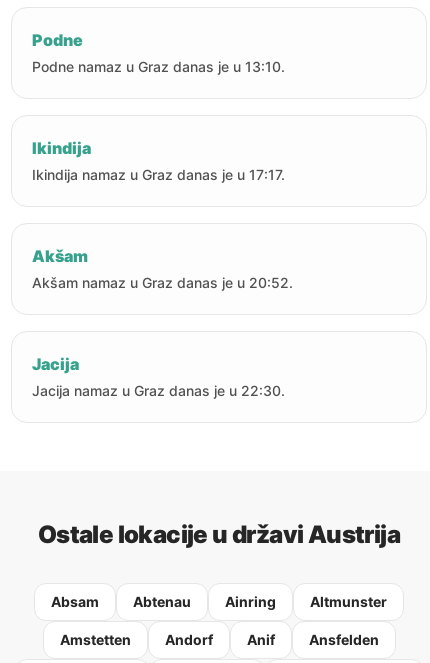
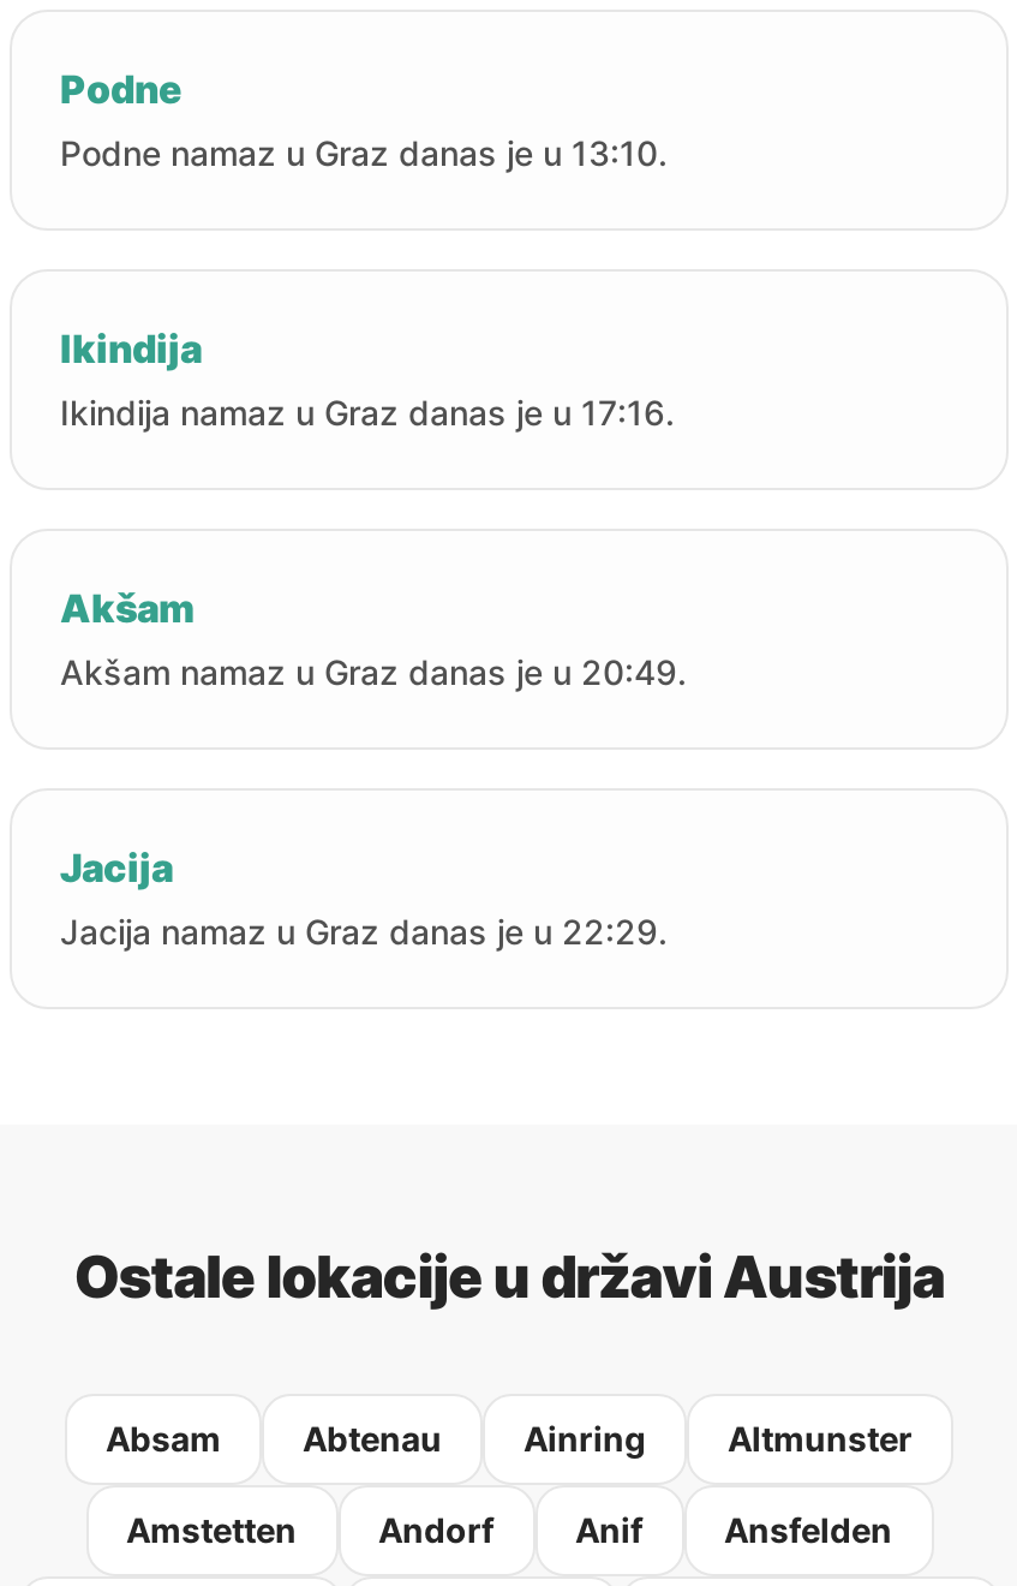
[32,166,285,183] Ikindija namaz u Graz danas je u 17:17. -> [60,392,675,433] Ikindija namaz u Graz danas je u 17:16.
[32,274,293,291] Akšam namaz u Graz danas je u 20:52. -> [60,651,687,692] Akšam namaz u Graz danas je u 20:49.
[32,382,285,399] Jacija namaz u Graz danas je u 22:30. -> [60,911,668,952] Jacija namaz u Graz danas je u 22:29.

